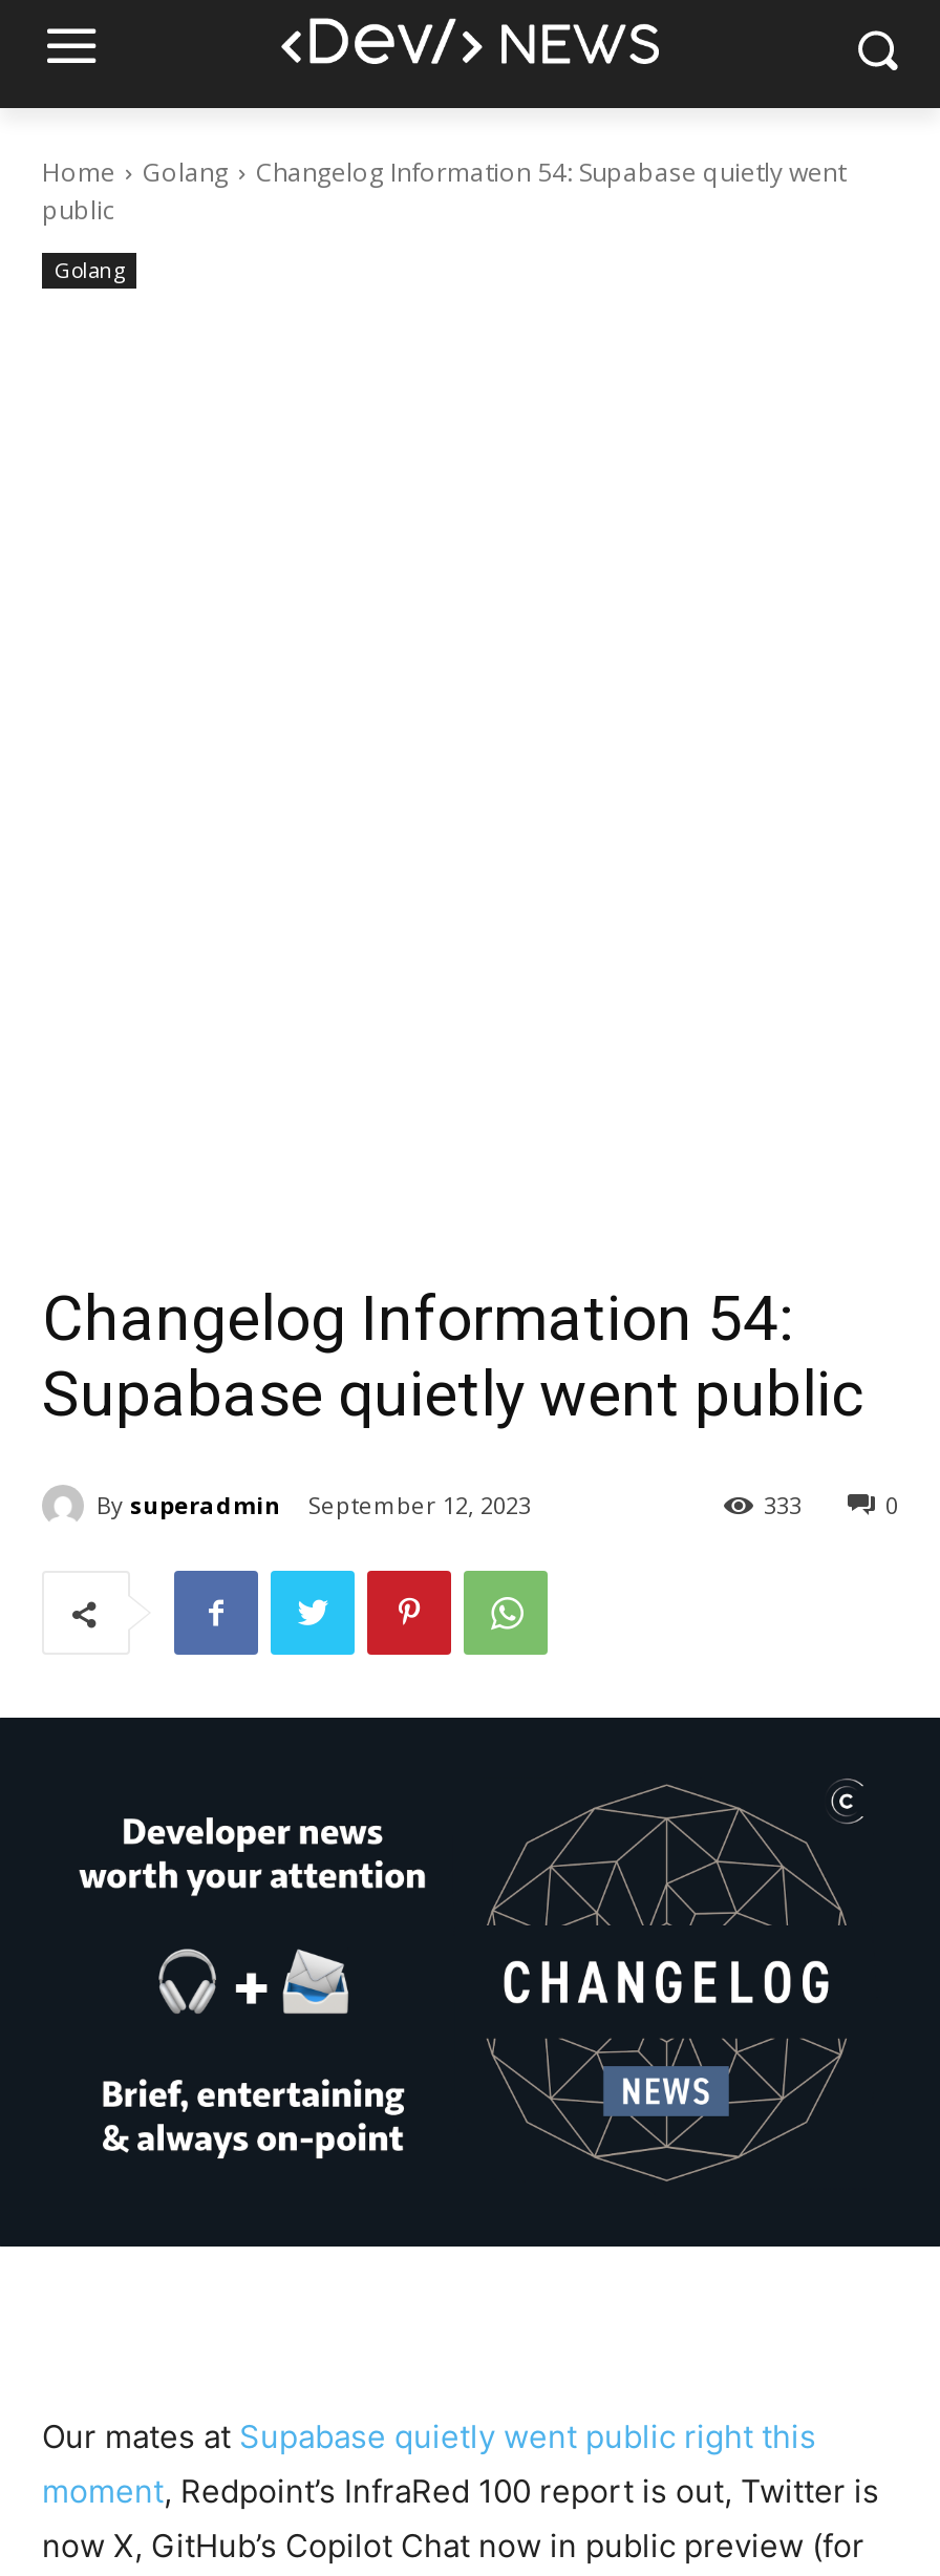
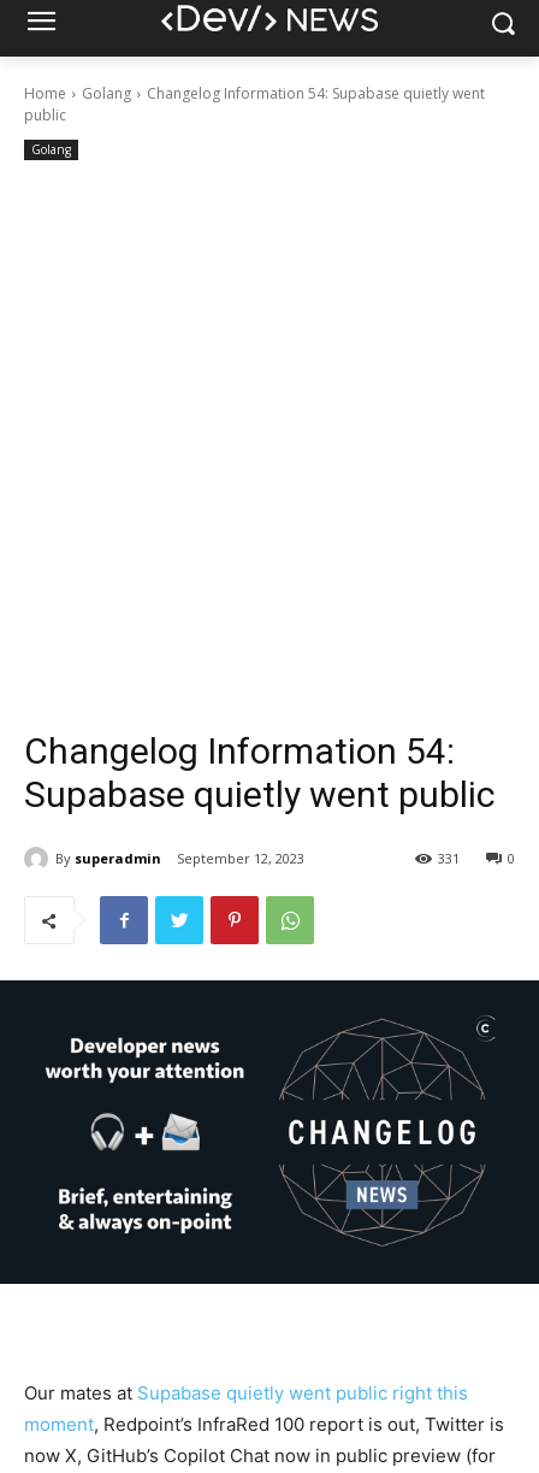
[764,1489,802,1521] 333 -> [438,849,460,867] 331

